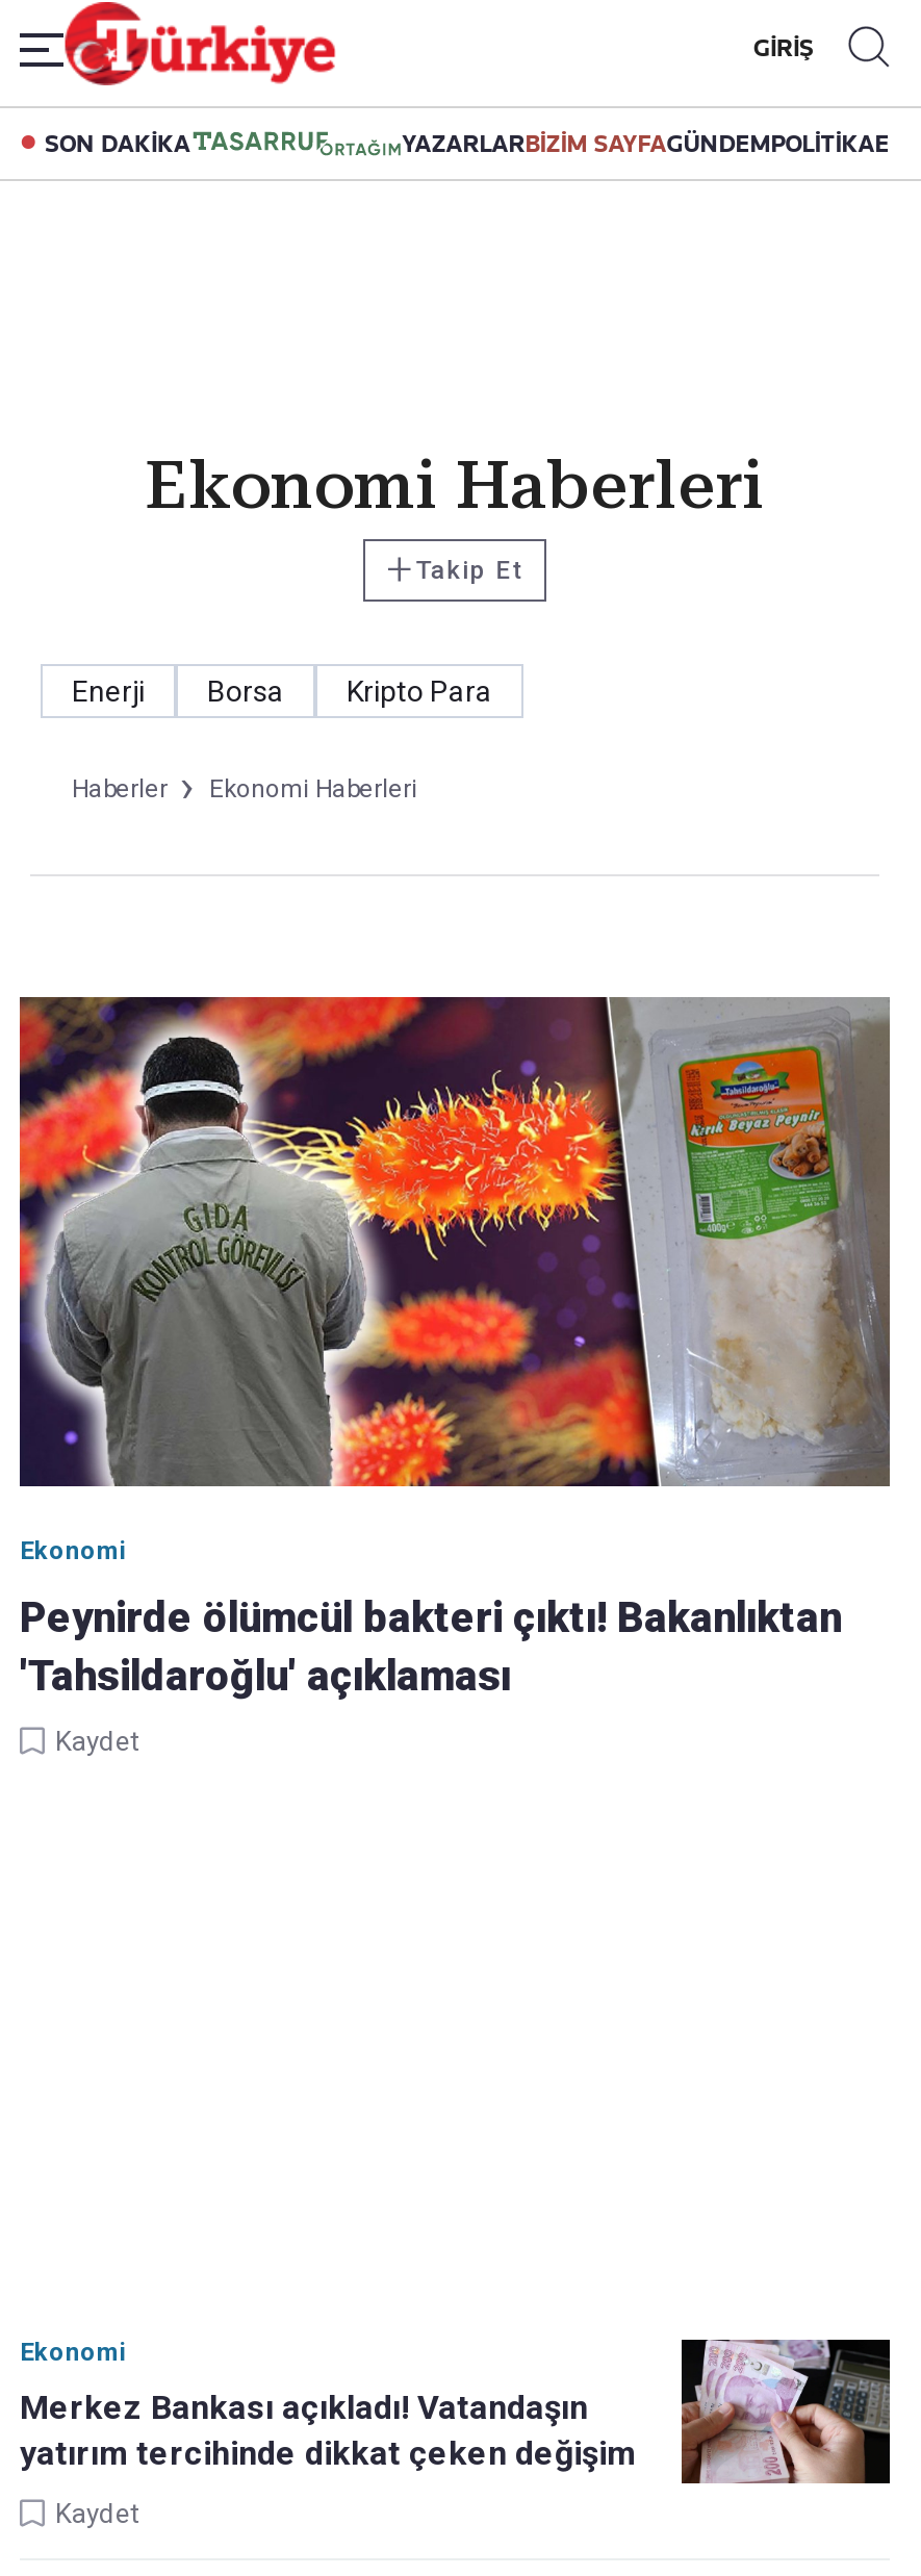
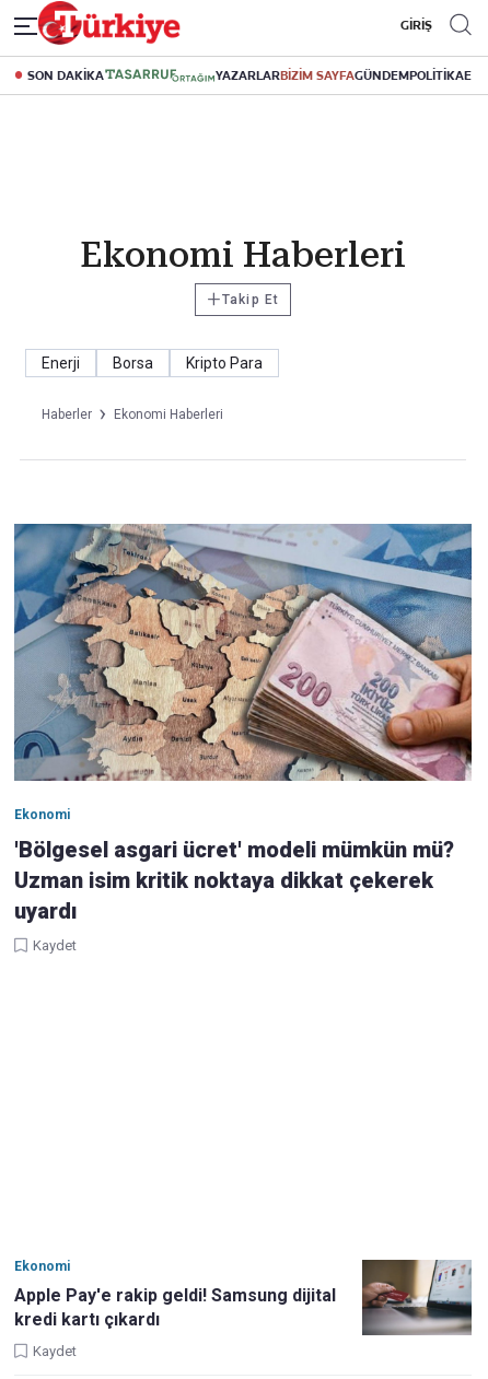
[18,995,892,1488] [image] -> [13,523,473,782] [image]
[20,1593,842,1701] Peynirde ölümcül bakteri çıktı! Bakanlıktan | 'Tahsildaroğlu' açıklaması -> [14,837,454,924] 'Bölgesel asgari ücret' modeli mümkün mü? | Uzman isim kritik noktaya dikkat çekerek | uyardı
[20,2338,892,2483] [image] | Merkez Bankası açıkladı! Vatandaşın | yatırım tercihinde dikkat çeken değişim -> [14,1259,473,1335] [image] | Apple Pay'e rakip geldi! Samsung dijital | kredi kartı çıkardı

